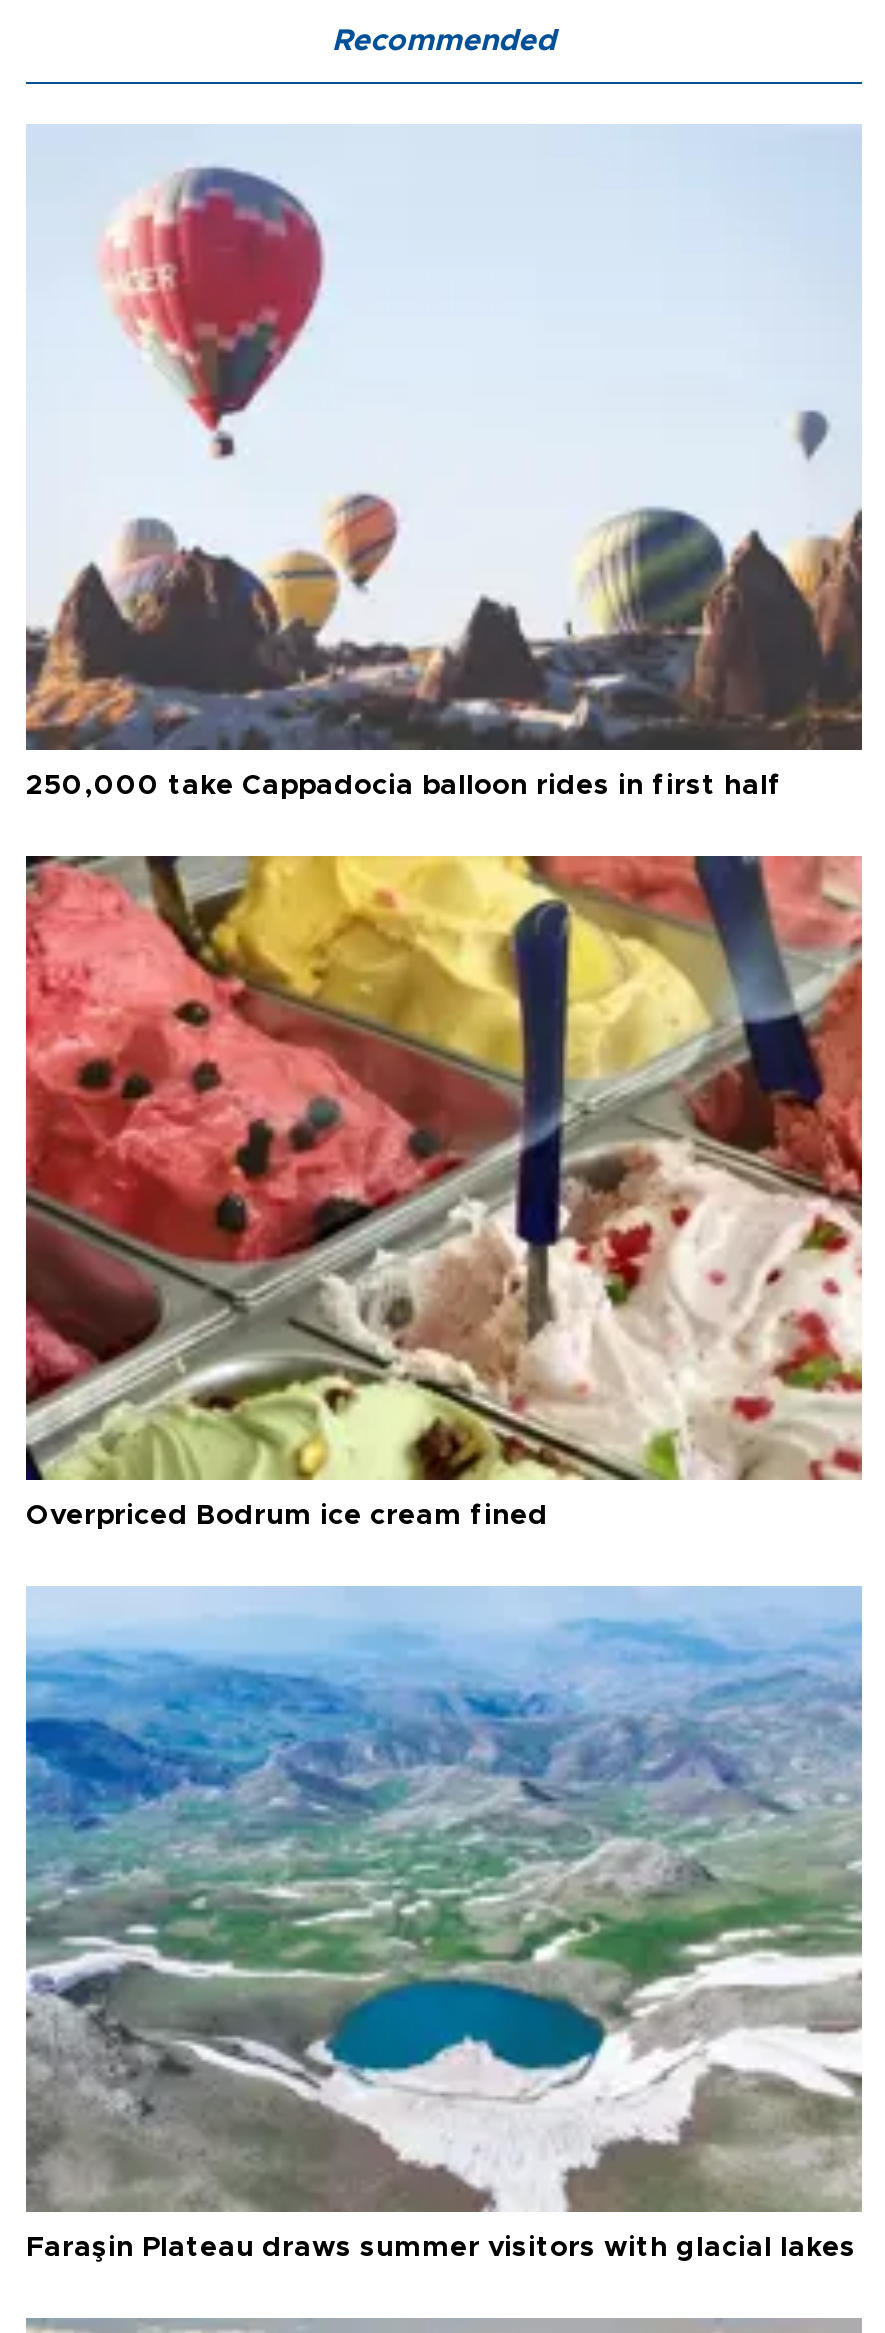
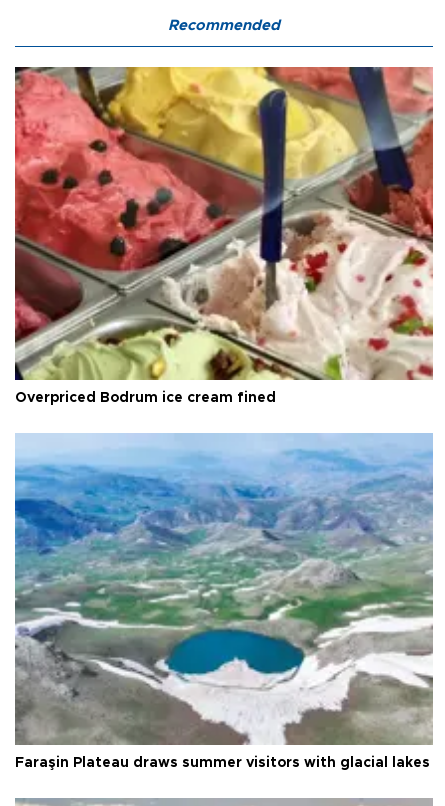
[24,124,864,800] [image] | 250,000 take Cappadocia balloon rides in first half -> none

